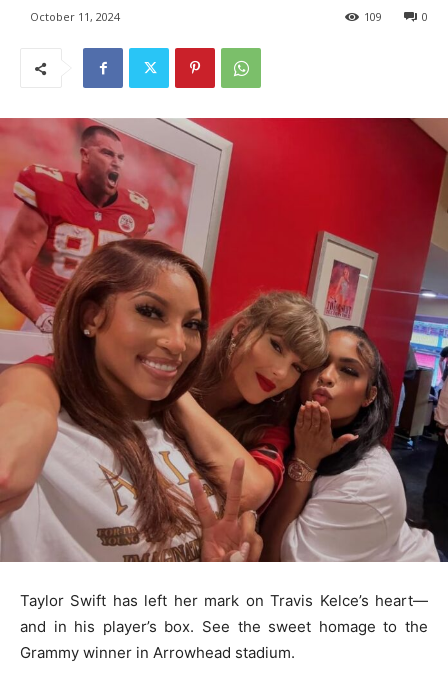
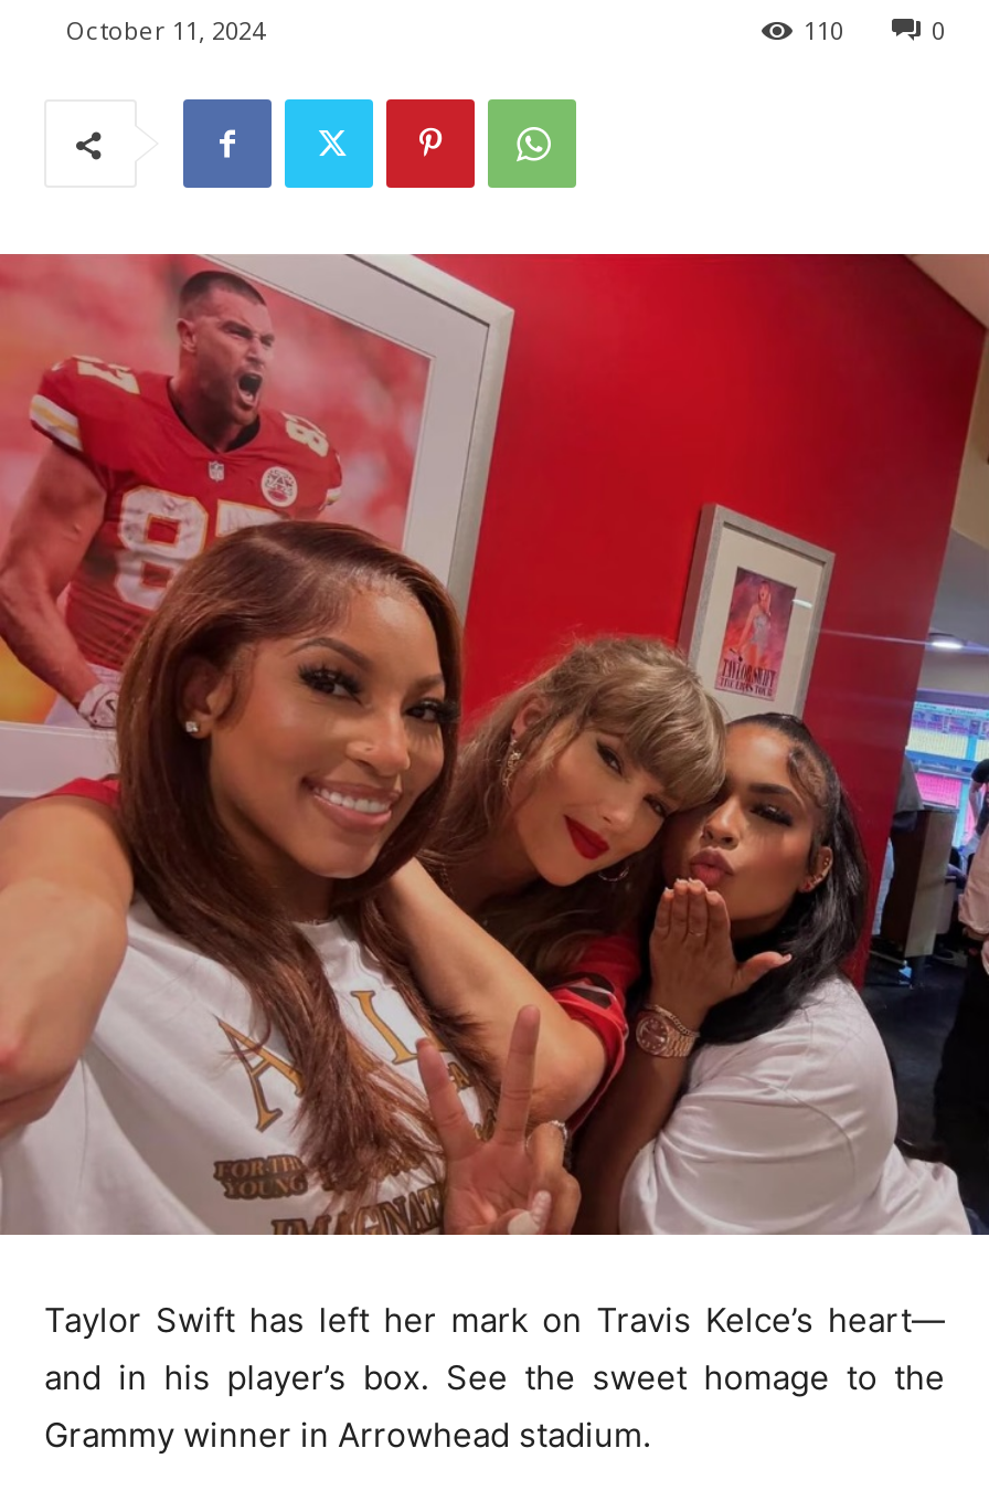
[364,9,382,24] 109 -> [804,13,843,47] 110

